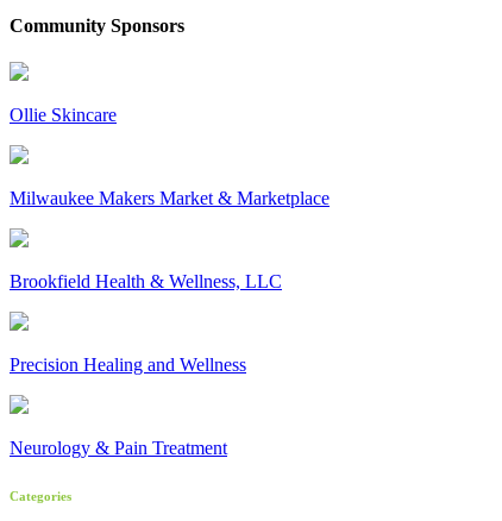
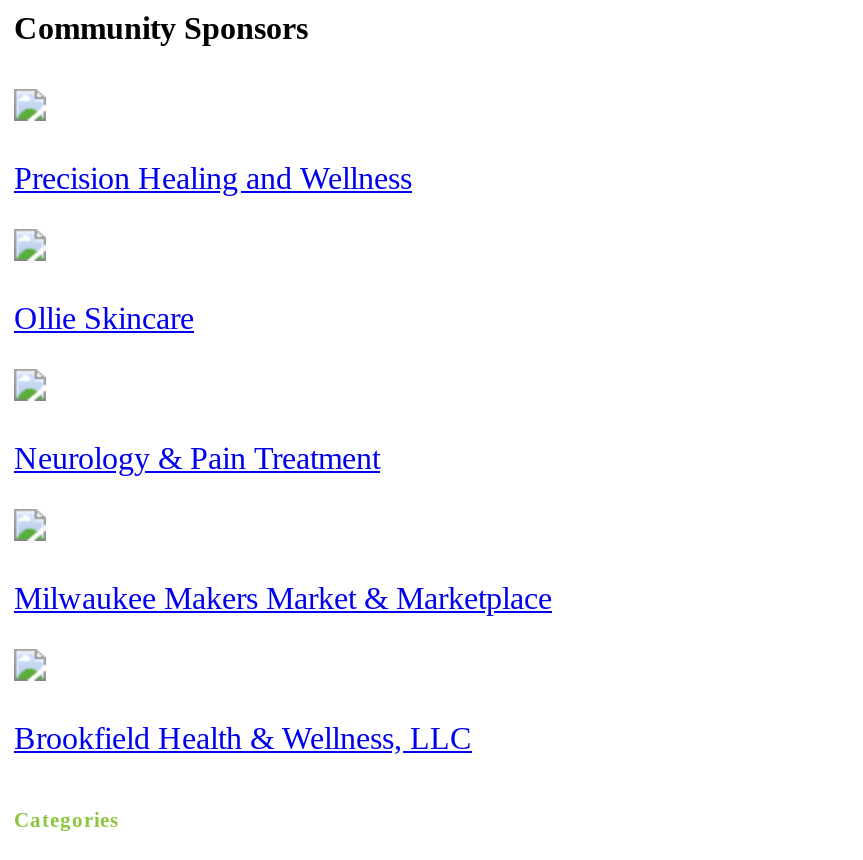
moved [10,105,117,125] -> [14,301,194,335]: Ollie Skincare
moved [10,188,330,292] -> [14,581,552,755]: Milwaukee Makers Market & Marketplace | Brookfield Health & Wellness, LLC
moved [10,355,246,375] -> [14,161,412,195]: Precision Healing and Wellness
moved [10,438,227,458] -> [14,441,380,475]: Neurology & Pain Treatment

